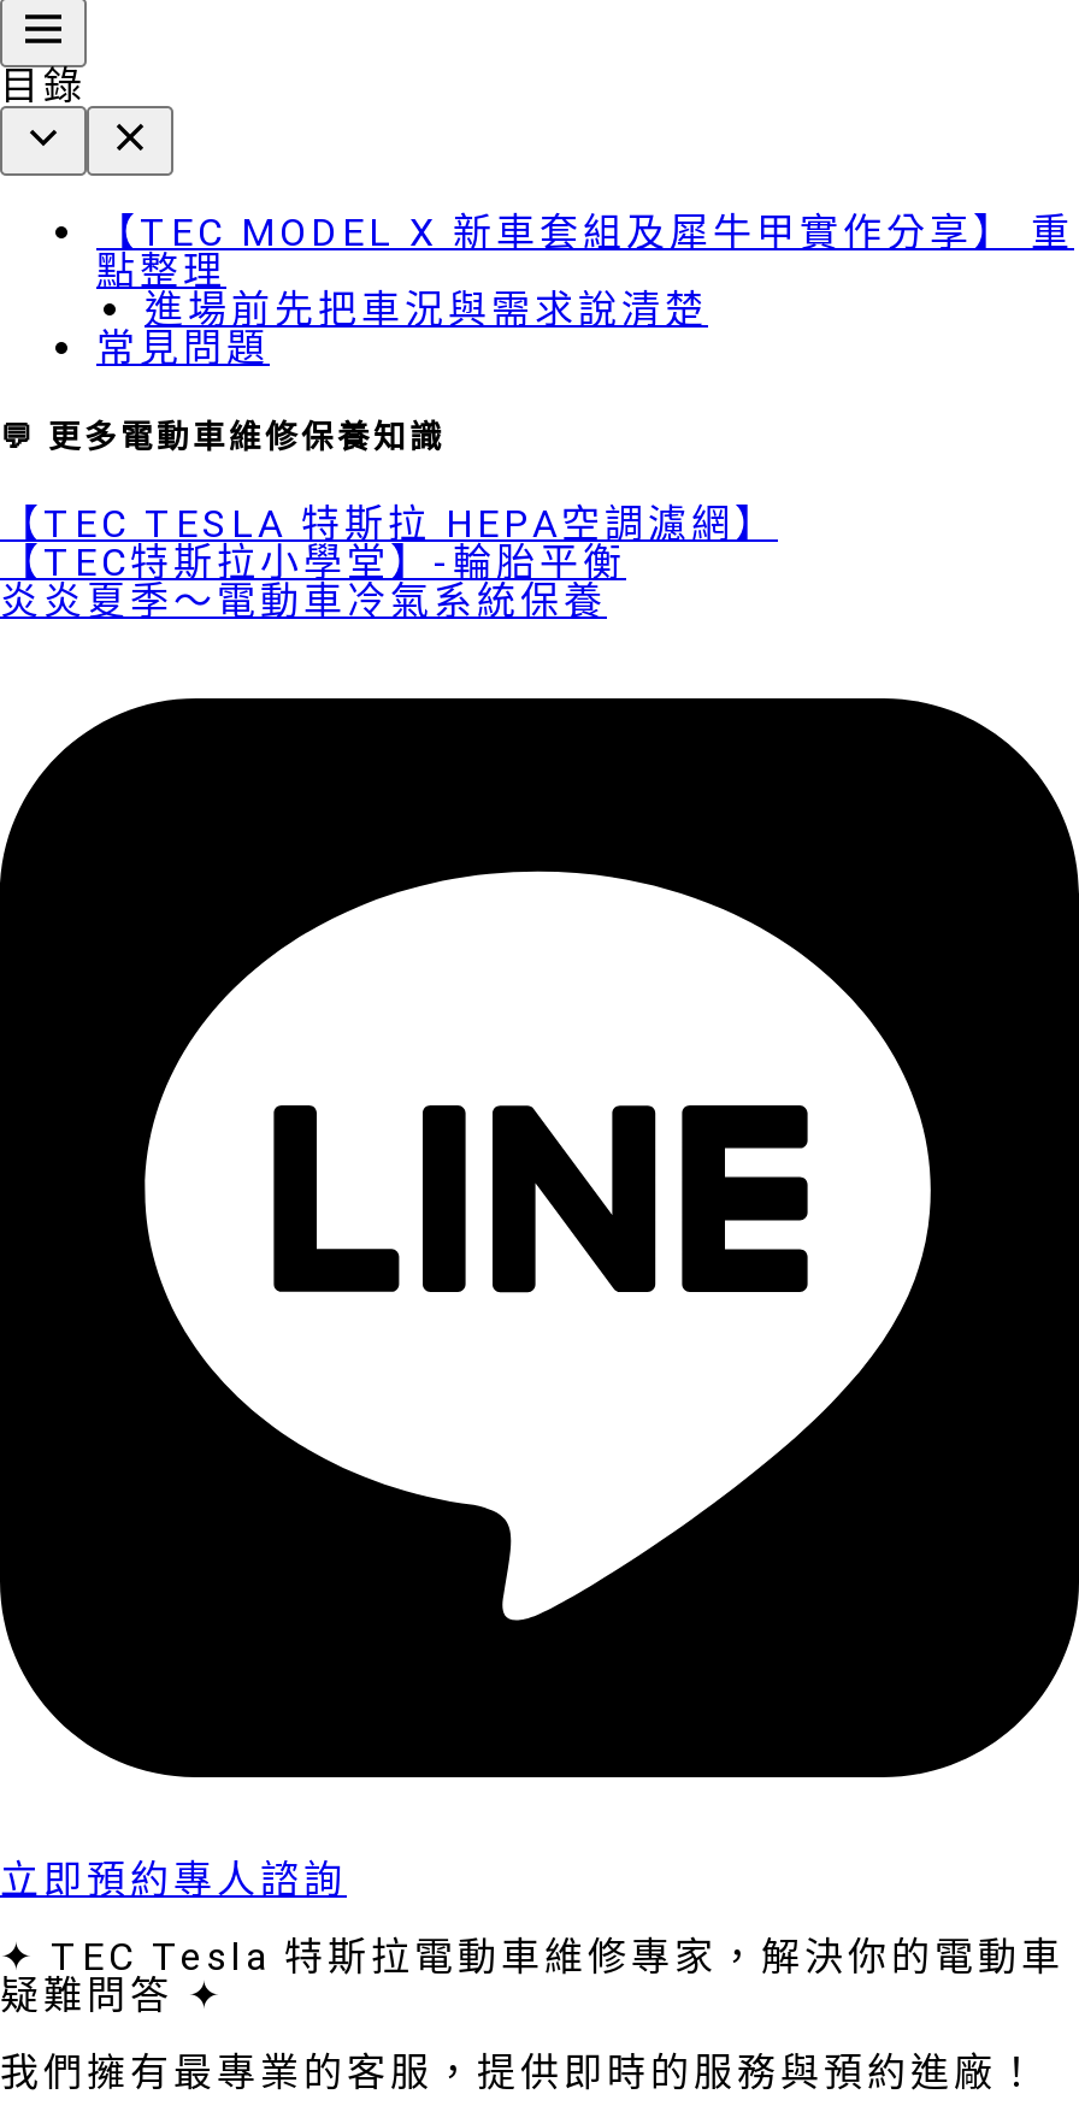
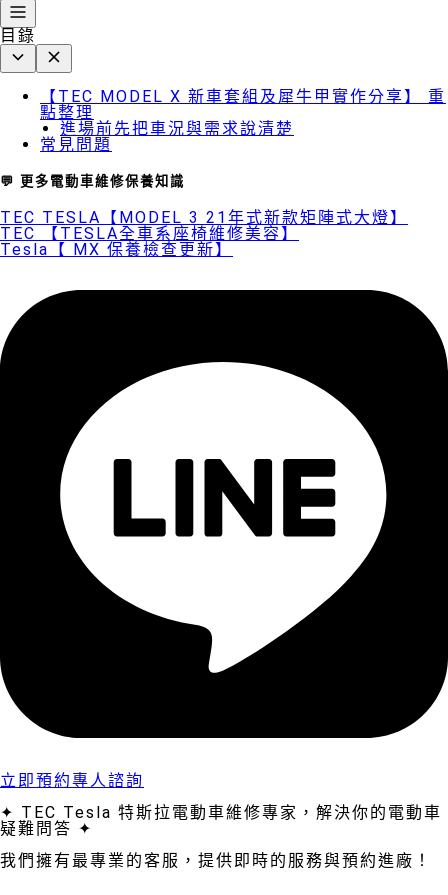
[0,501,778,624] 【TEC TESLA 特斯拉 HEPA空調濾網】 | 【TEC特斯拉小學堂】-輪胎平衡 | 炎炎夏季～電動車冷氣系統保養 -> [0,208,408,259] TEC TESLA【MODEL 3 21年式新款矩陣式大燈】 | TEC 【TESLA全車系座椅維修美容】 | Tesla【 MX 保養檢查更新】

